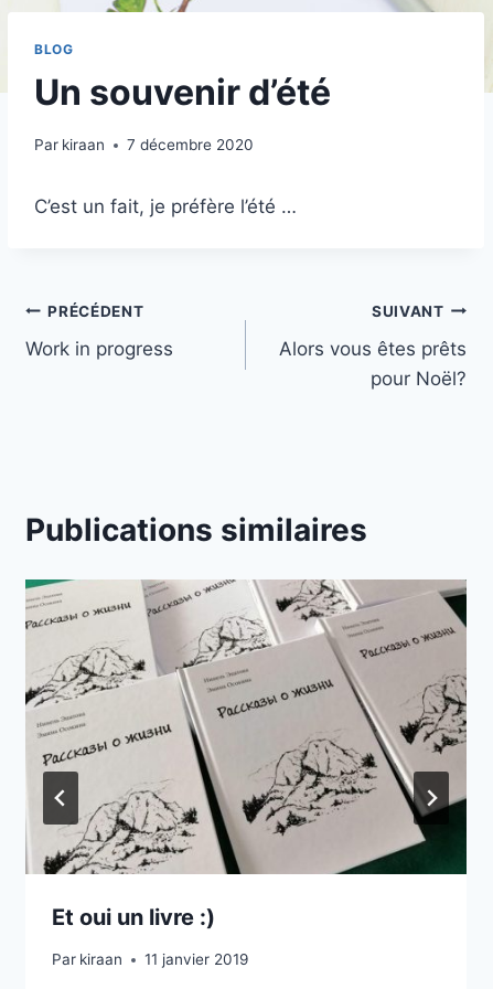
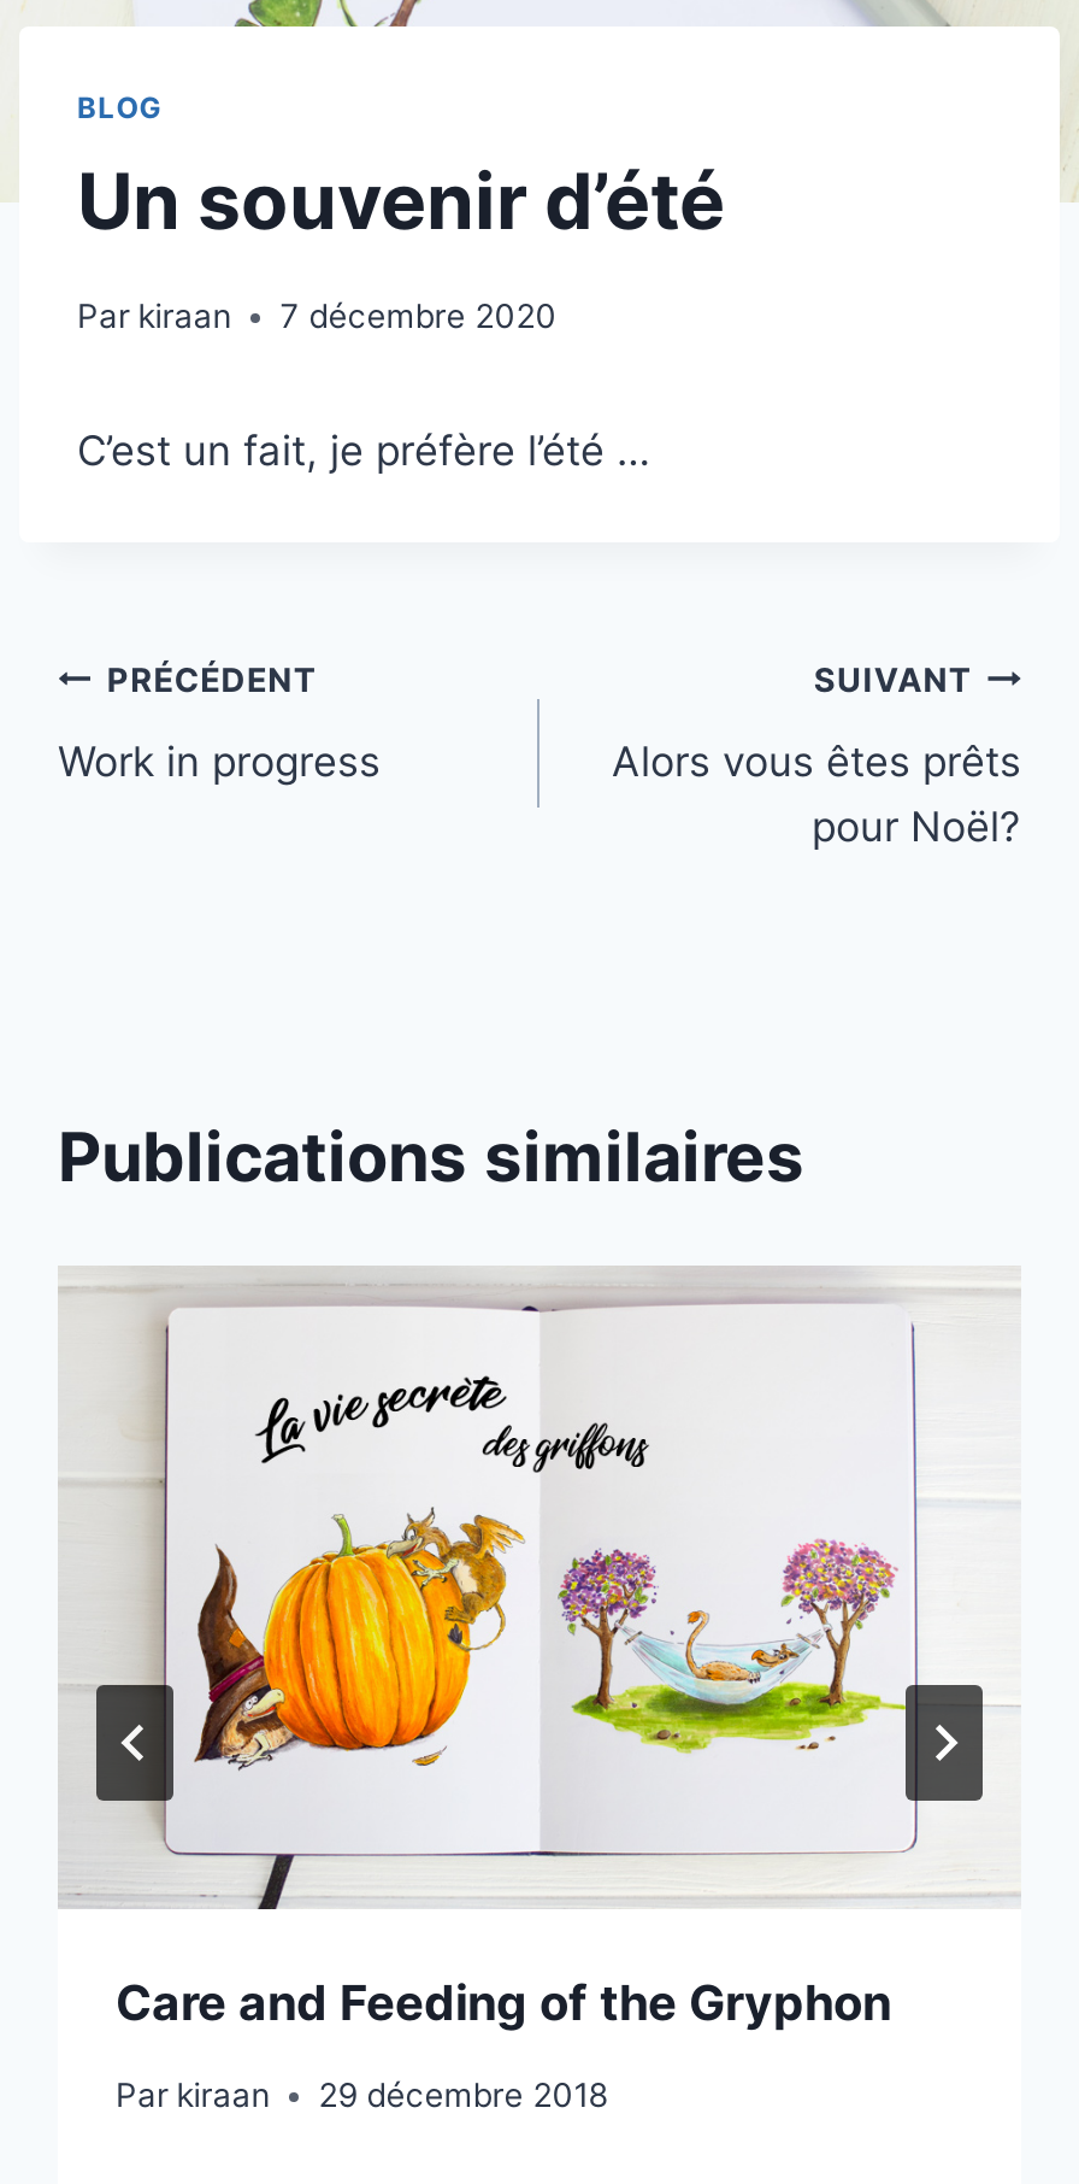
[24,578,468,930] [image] | Et oui un livre :) -> [58,1266,1021,2032] [image] | Care and Feeding of the Gryphon
[52,951,248,968] Par kiraan 11 janvier 2019 -> [116,2076,607,2115] Par kiraan 29 décembre 2018

